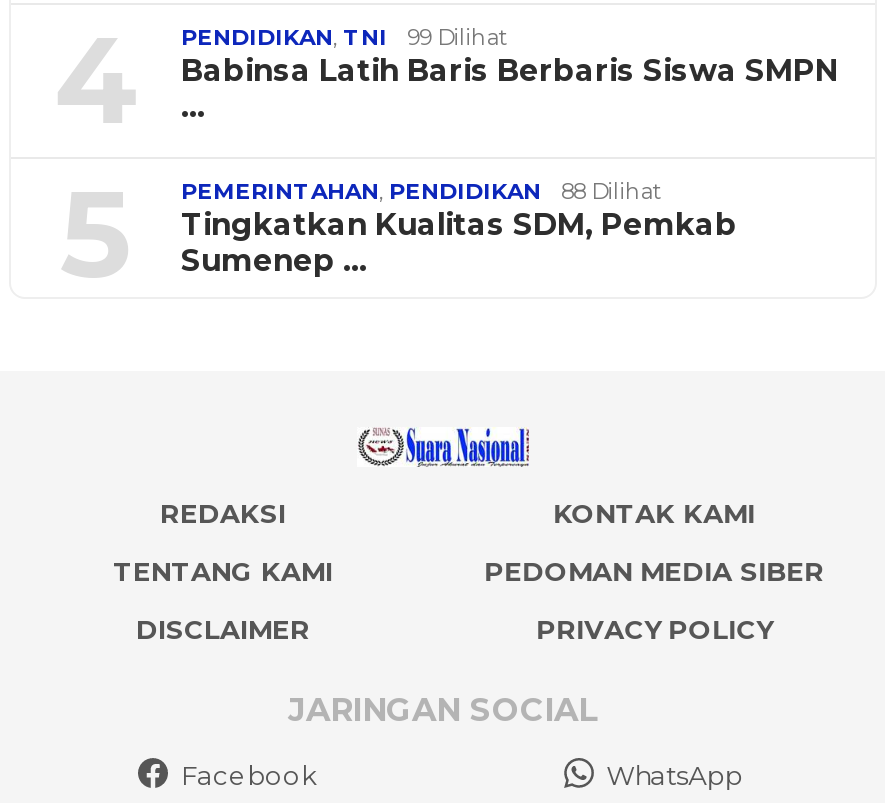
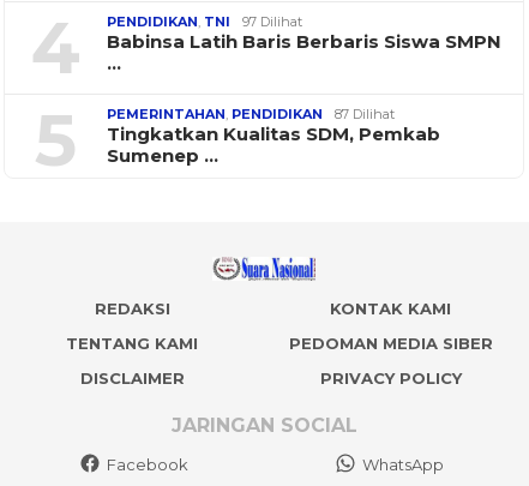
[407,23,507,51] 99 Dilihat -> [242,14,302,30] 97 Dilihat
[181,177,661,205] PEMERINTAHAN, PENDIDIKAN 88 Dilihat -> [107,106,395,123] PEMERINTAHAN, PENDIDIKAN 87 Dilihat

